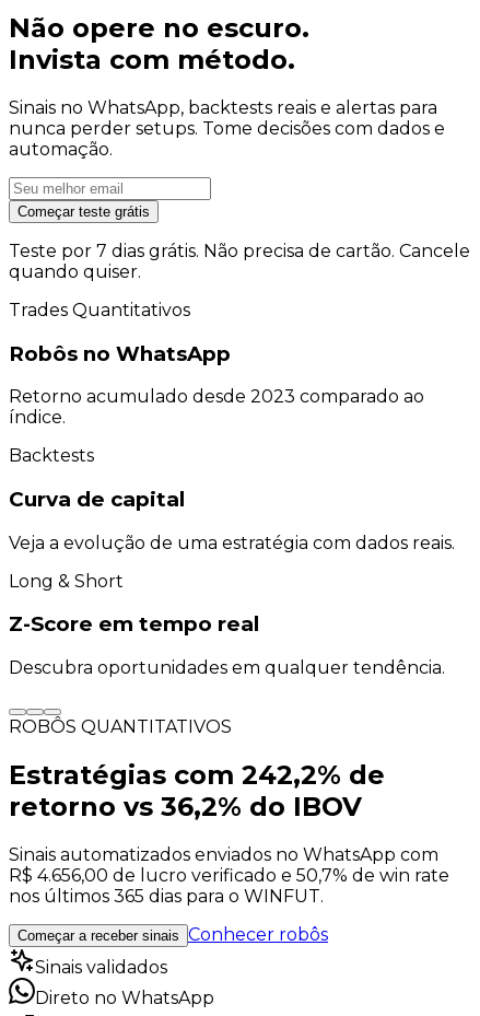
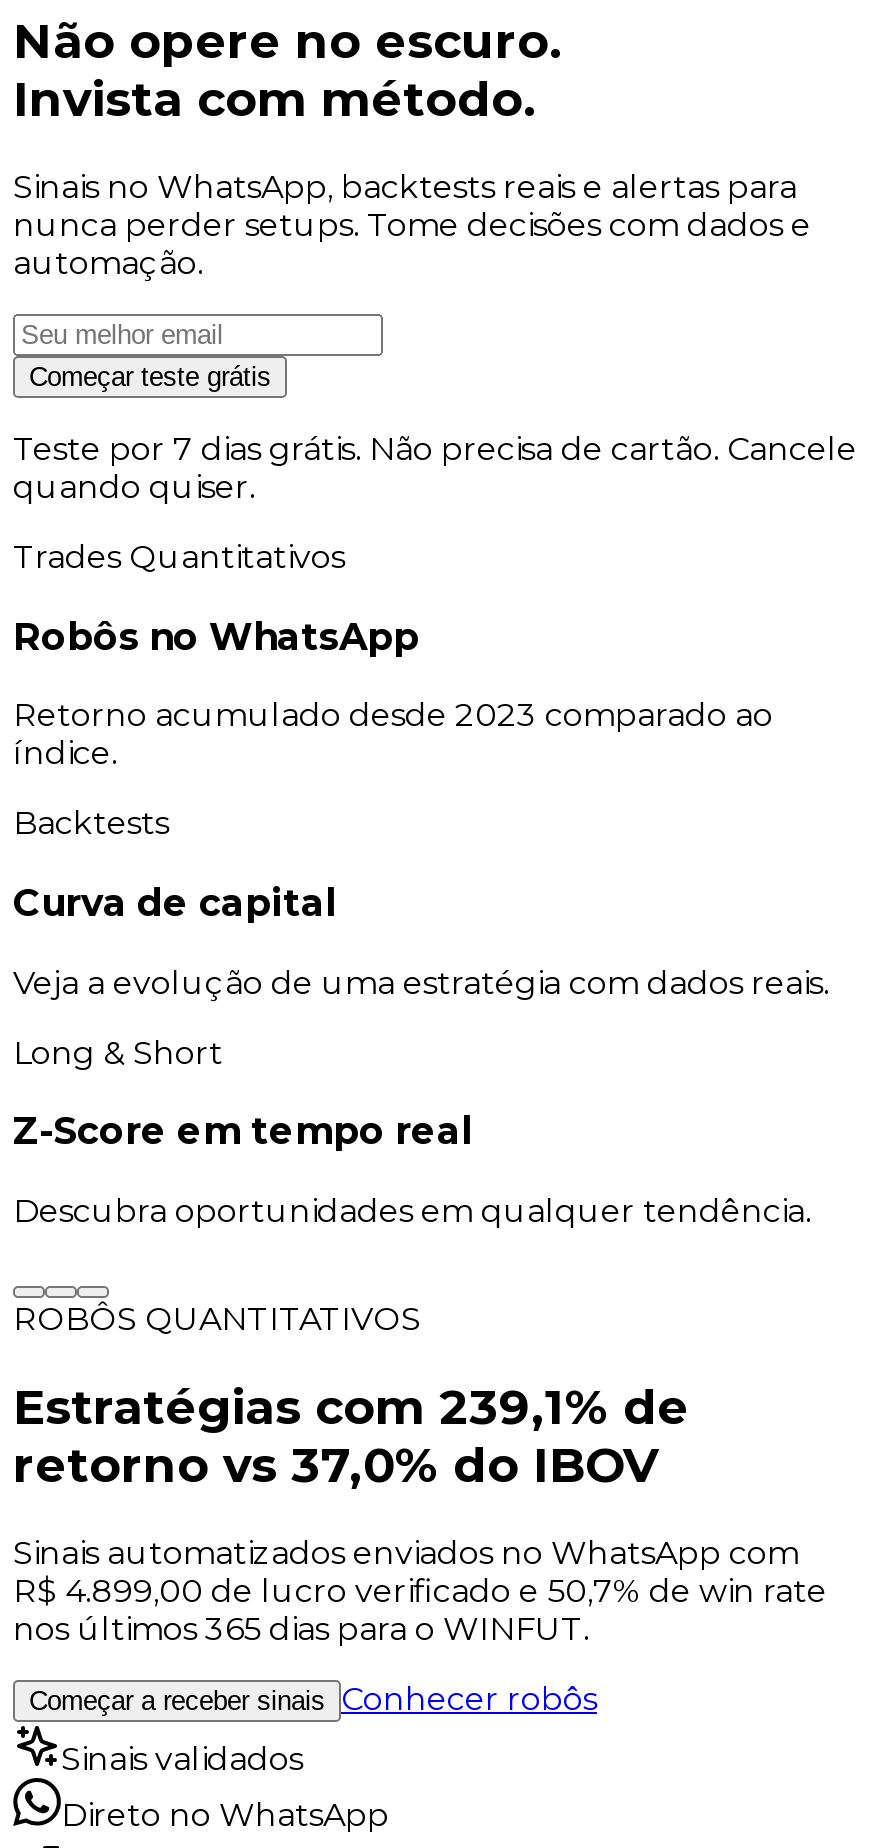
[9,759,385,791] Estratégias com 242,2% de -> [13,1378,689,1436] Estratégias com 239,1% de
[9,791,362,822] retorno vs 36,2% do IBOV -> [13,1436,659,1494] retorno vs 37,0% do IBOV
[9,865,449,886] R$ 4.656,00 de lucro verificado e 50,7% de win rate -> [13,1572,827,1610] R$ 4.899,00 de lucro verificado e 50,7% de win rate

